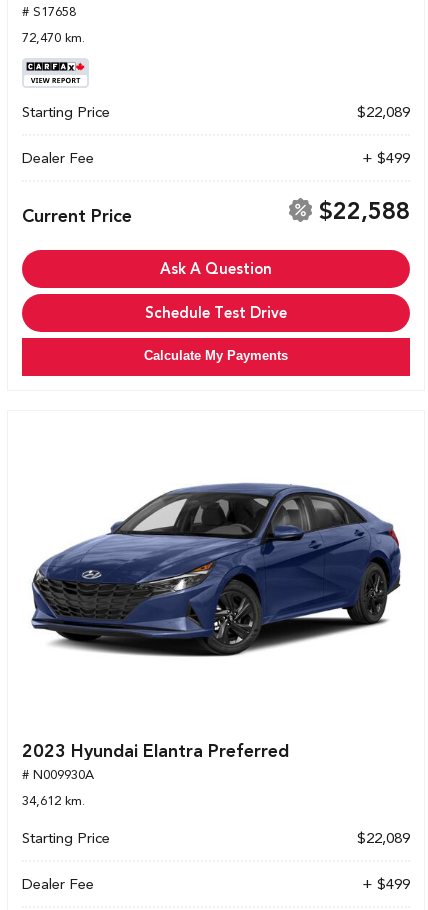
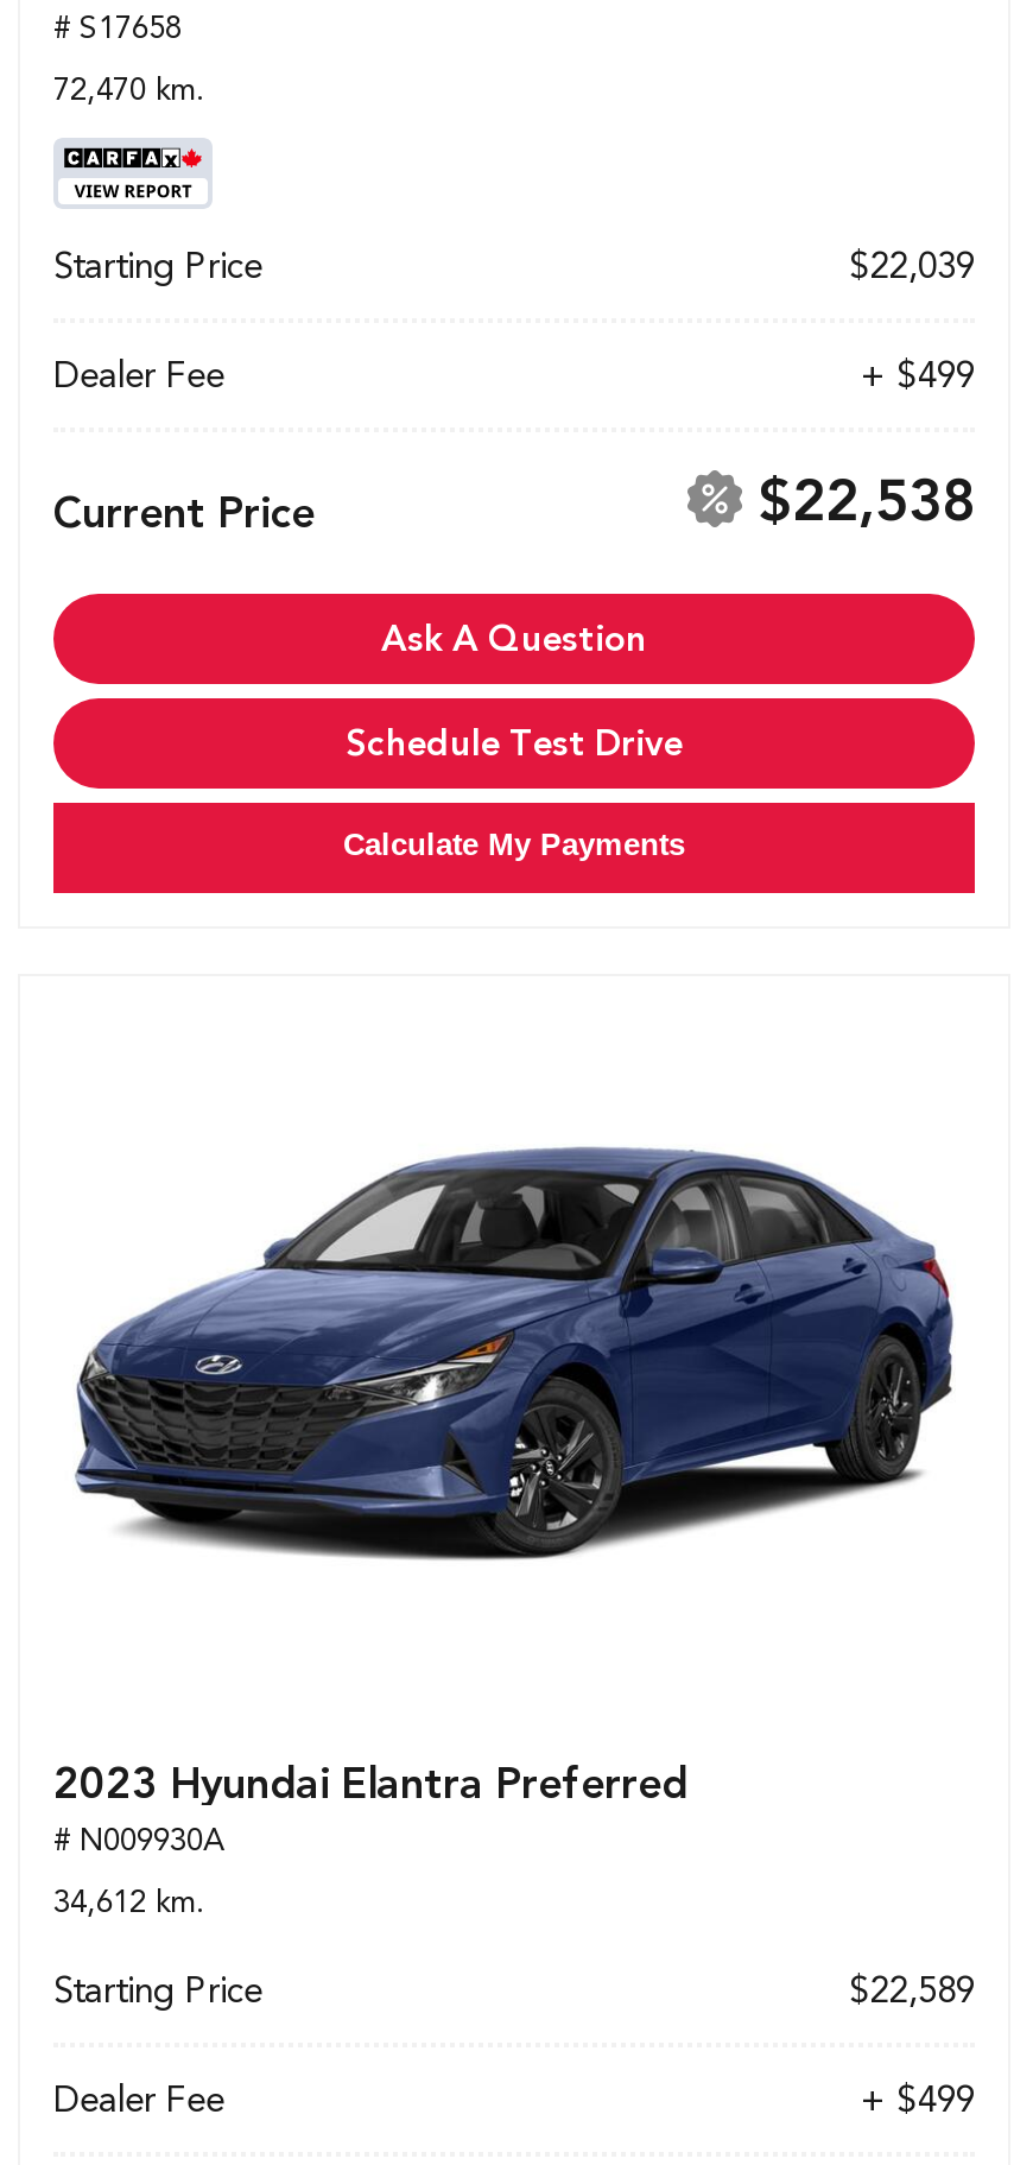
[357,103,410,121] $22,089 -> [849,245,975,287] $22,039
[319,196,410,225] $22,588 -> [759,466,975,534] $22,538
[357,829,410,847] $22,089 -> [849,1969,975,2012] $22,589

